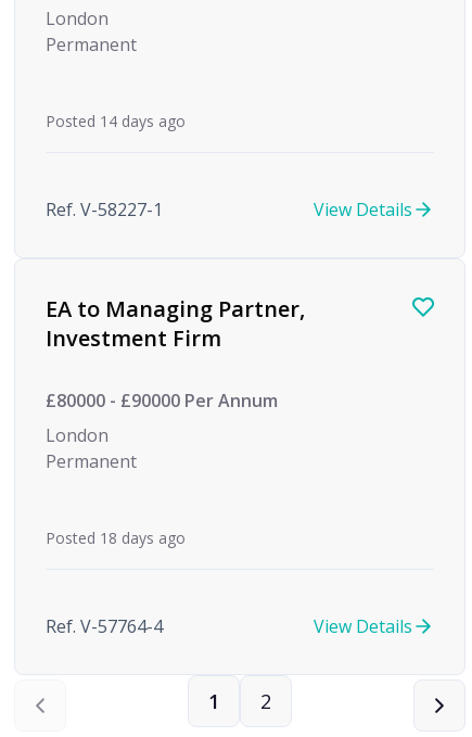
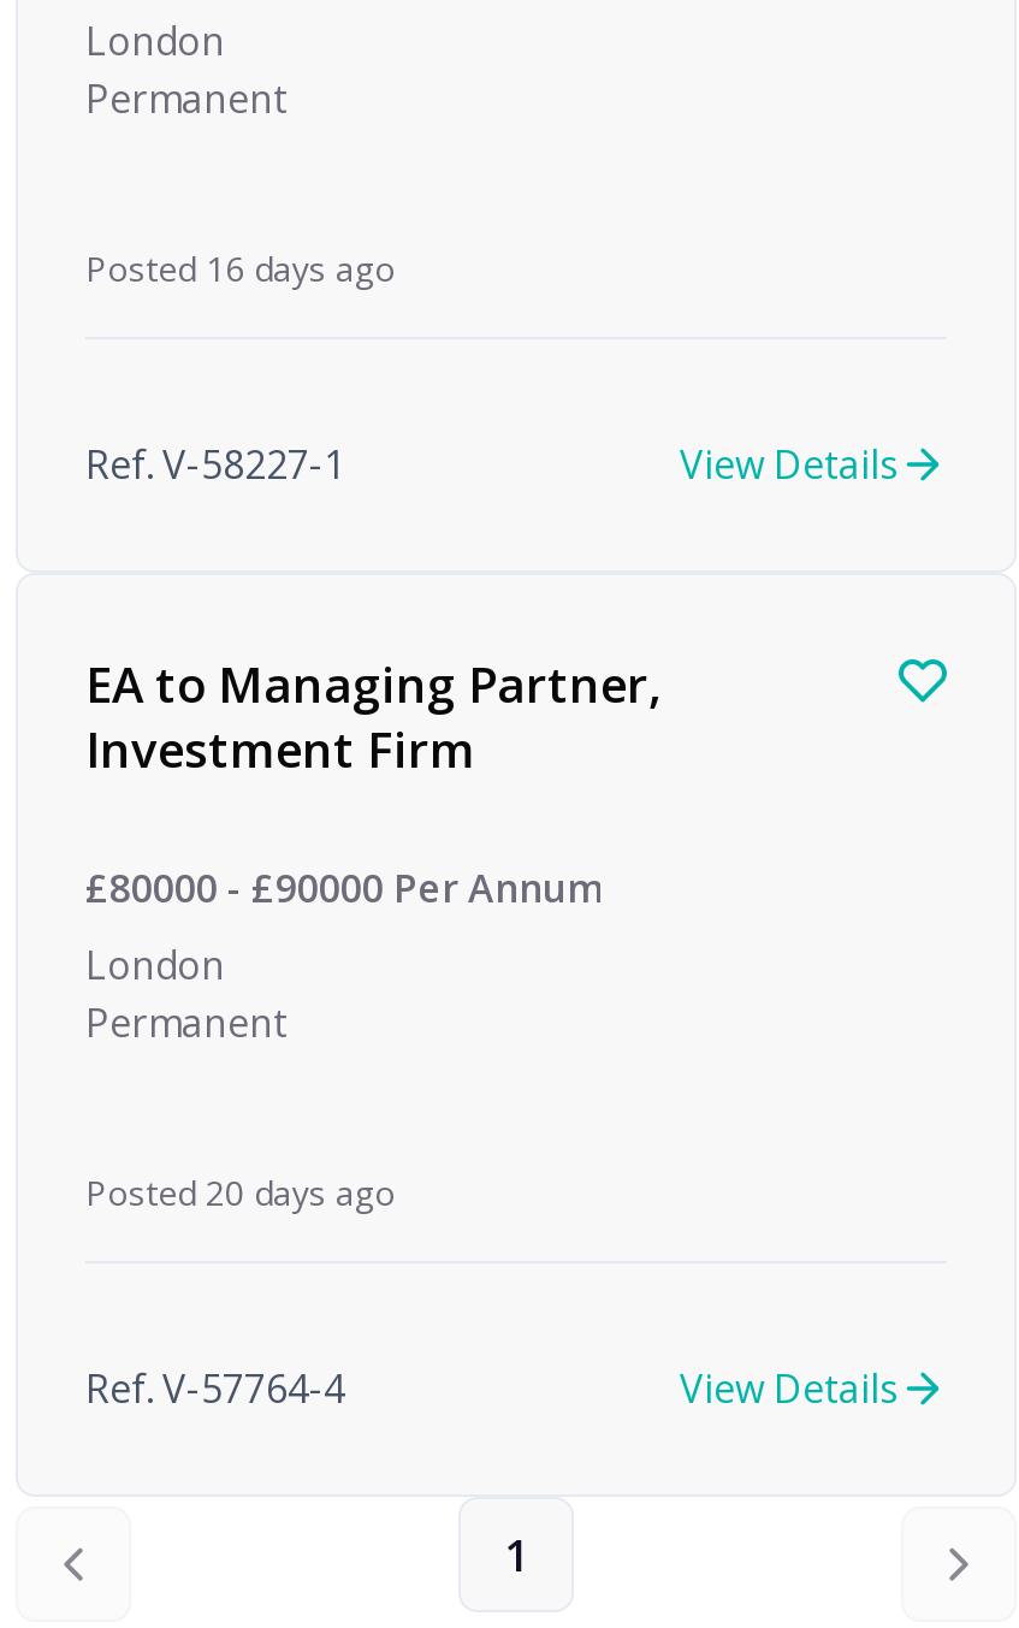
[46,111,186,131] Posted 14 days ago -> [85,245,396,291] Posted 16 days ago
[46,528,186,548] Posted 18 days ago -> [85,1170,396,1215] Posted 20 days ago
[260,688,271,714] 2 -> none

